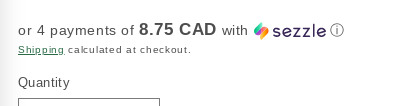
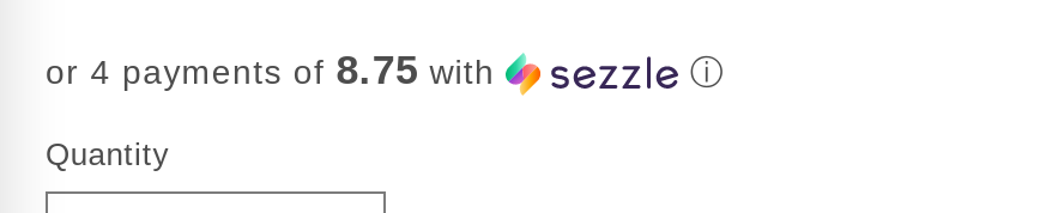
[18,20,254,39] or 4 payments of 8.75 CAD with -> [46,48,506,93] or 4 payments of 8.75 with
[18,44,191,55] Shipping calculated at checkout. -> none

